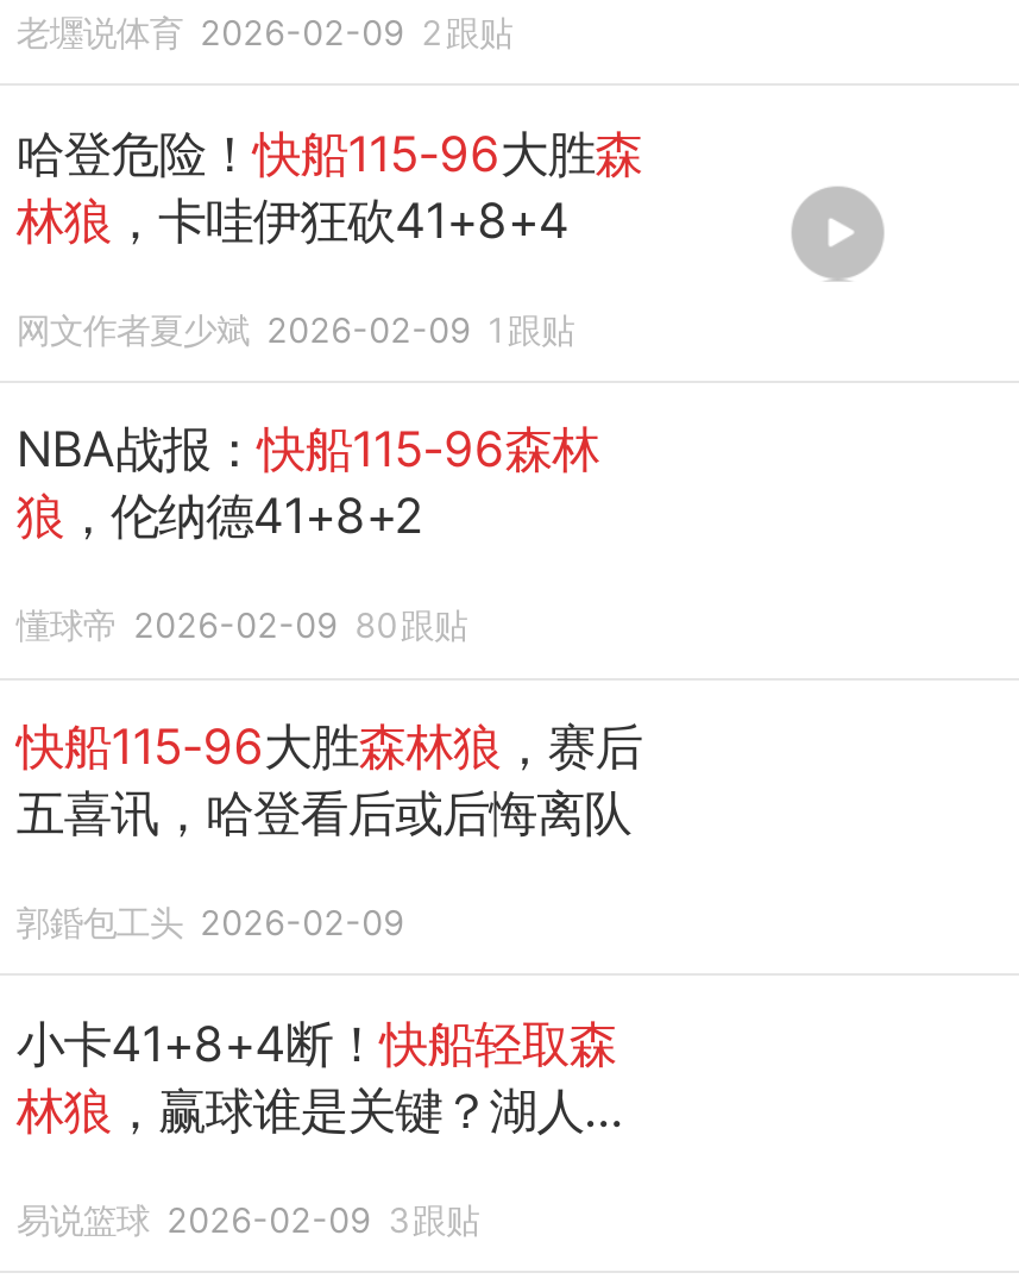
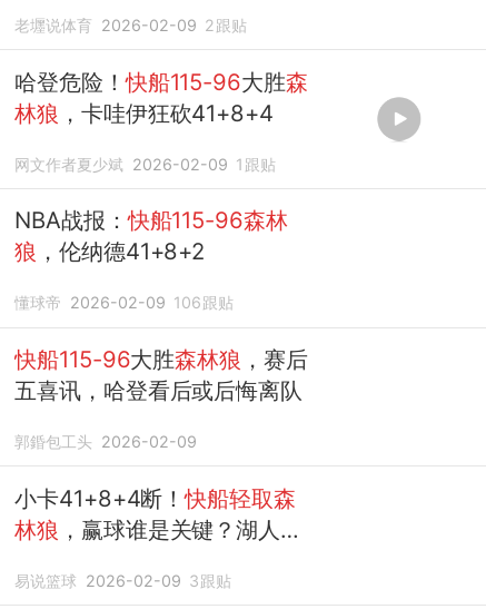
[16,605,467,646] 懂球帝 2026-02-09 80 跟贴 -> [15,293,233,312] 懂球帝 2026-02-09 106 跟贴

